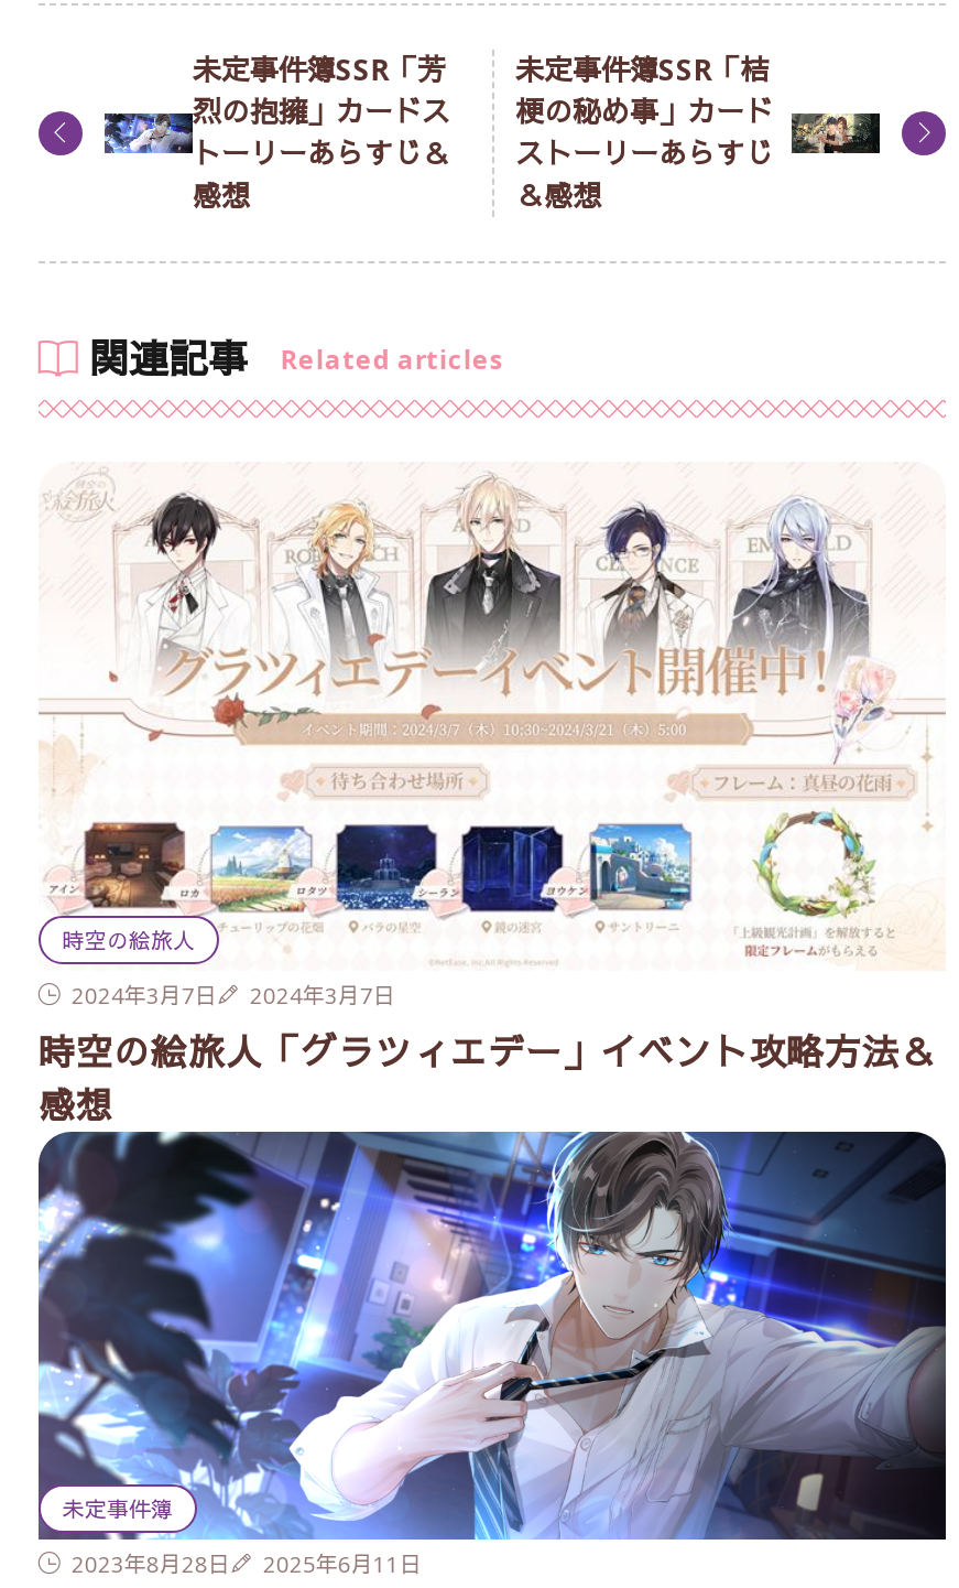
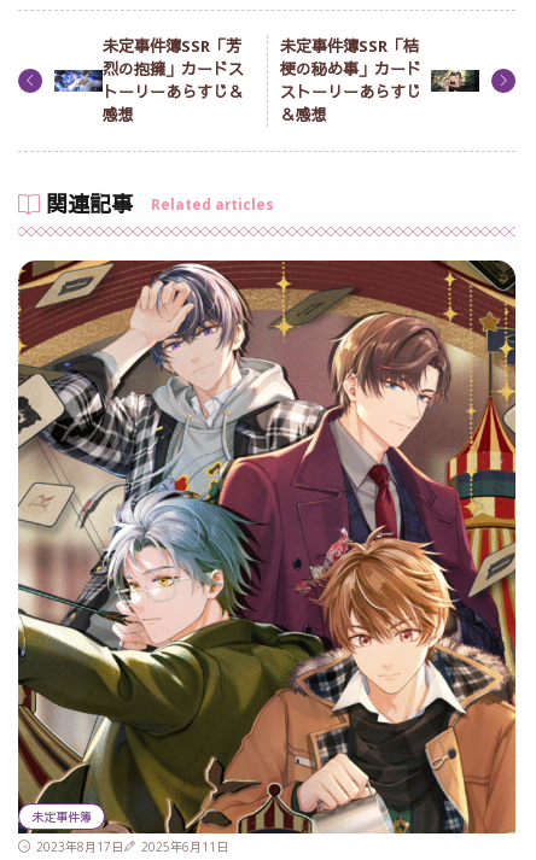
[39,471,946,1008] [image] -> [17,259,517,543] [image]
[38,924,937,1129] 時空の絵旅人 | 2024年3月7日 | 2024年3月7日 | 時空の絵旅人「グラツィエデー」イベント攻略方法＆ | 感想 -> none
[36,1092,948,1580] [image] | 2023年8月28日 2025年6月11日 -> [17,605,517,855] [image] | 2023年8月17日 2025年6月11日

